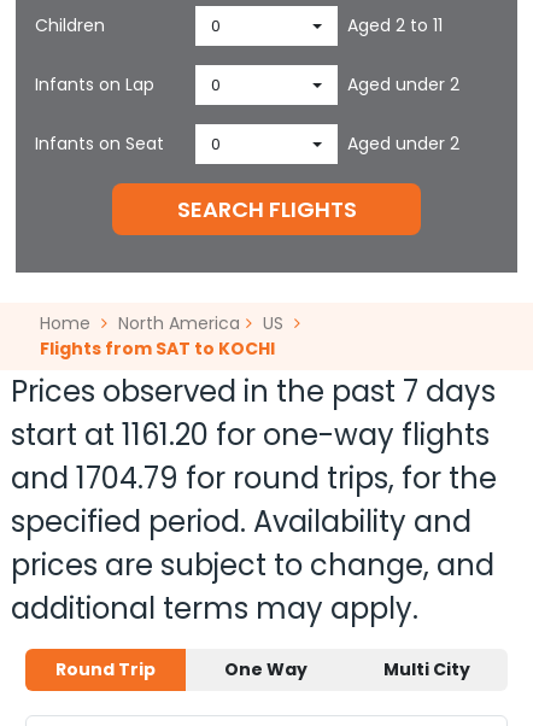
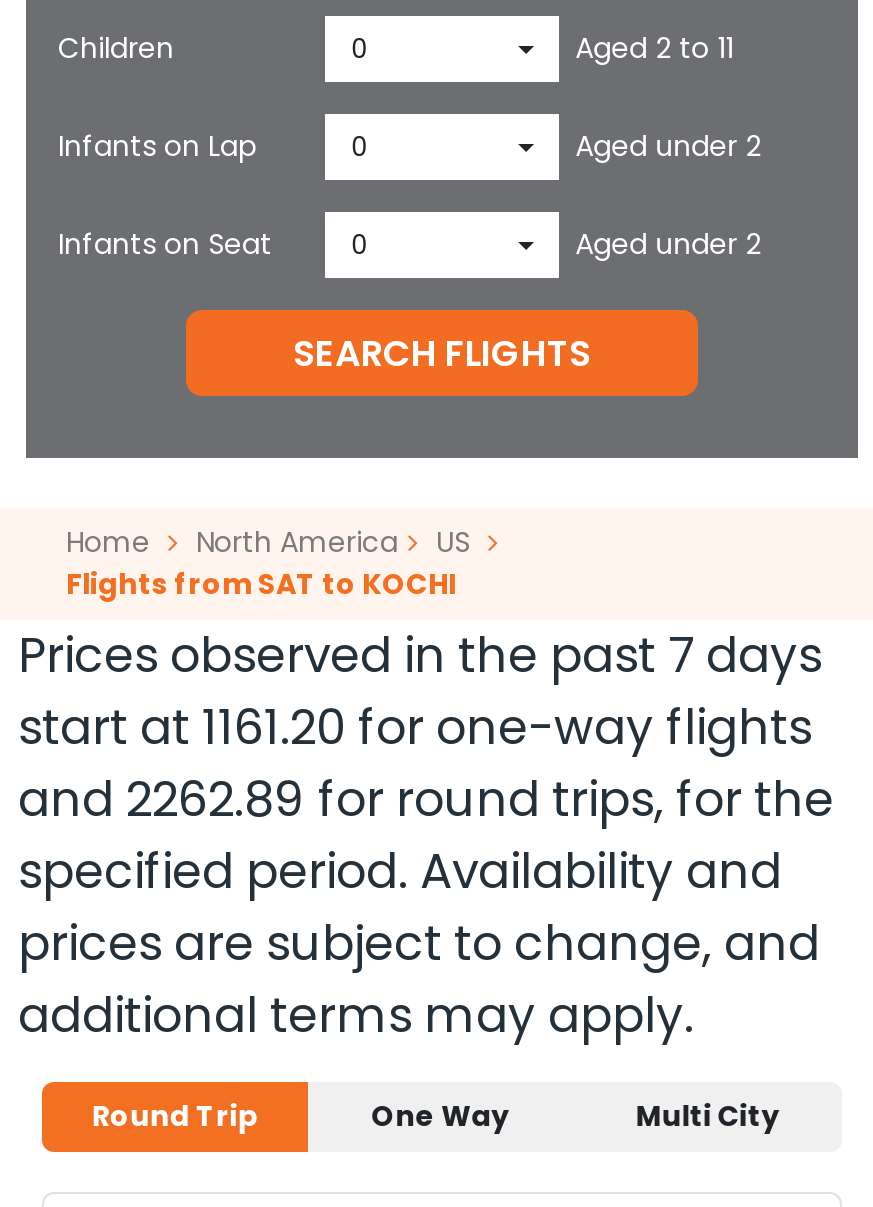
[11,458,497,498] and 1704.79 for round trips, for the -> [18,766,834,832] and 2262.89 for round trips, for the

